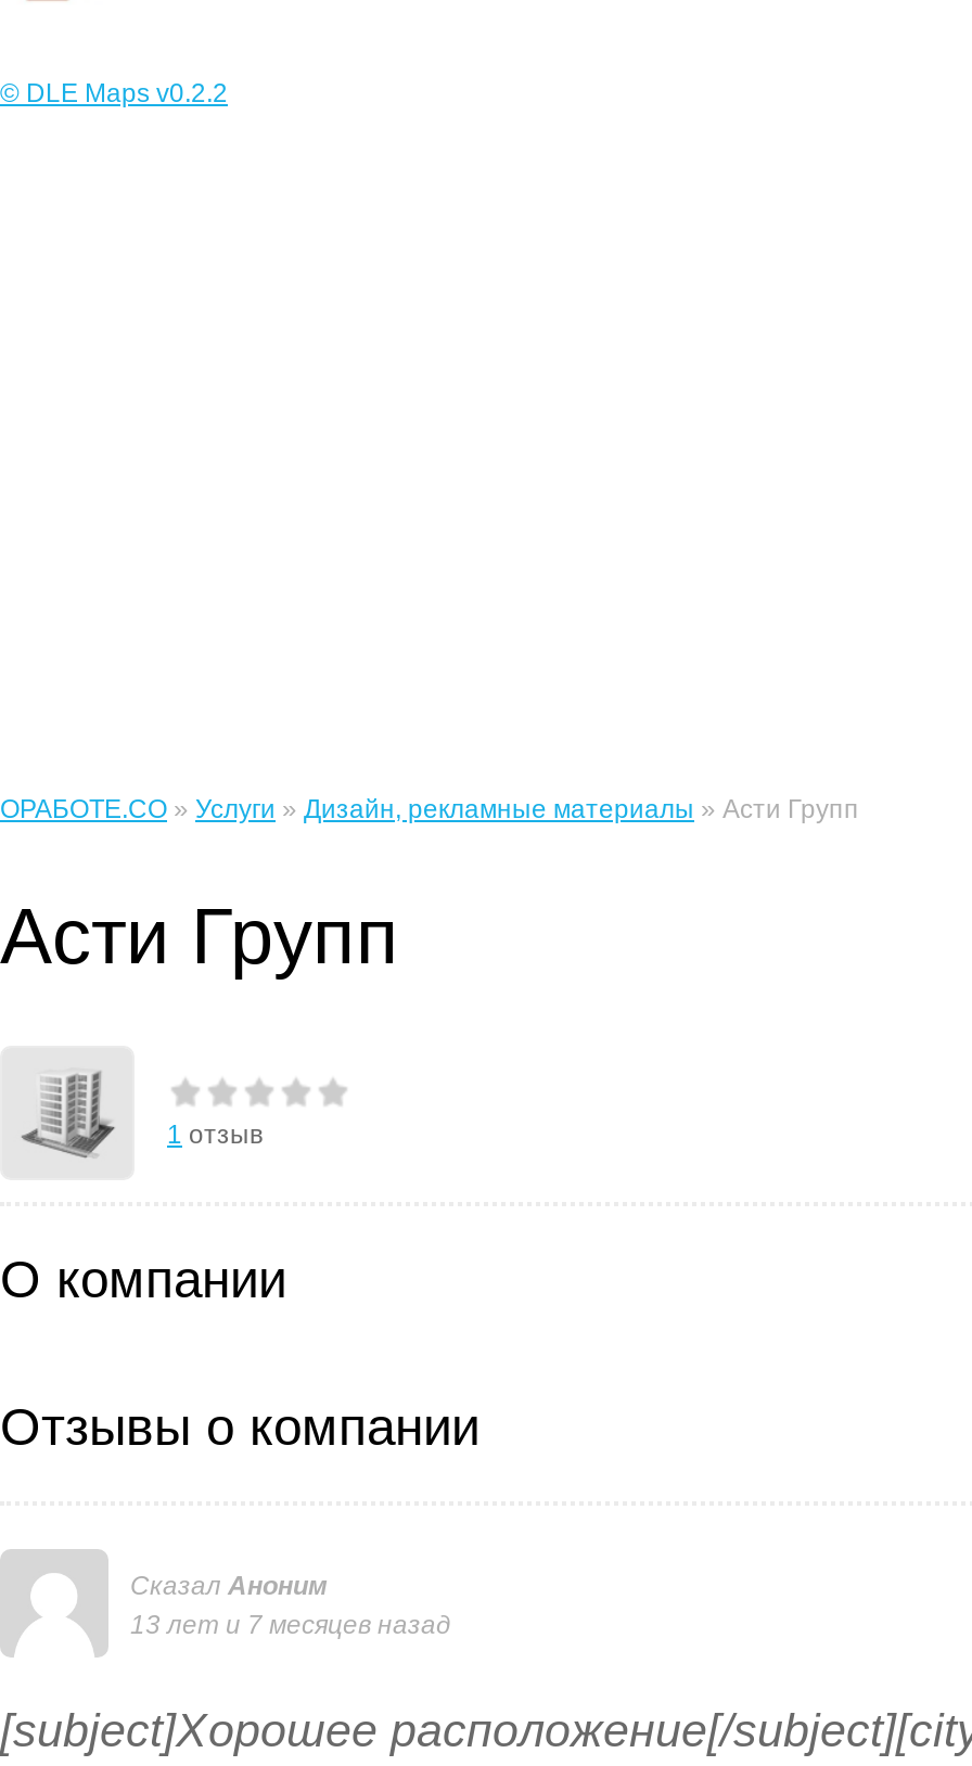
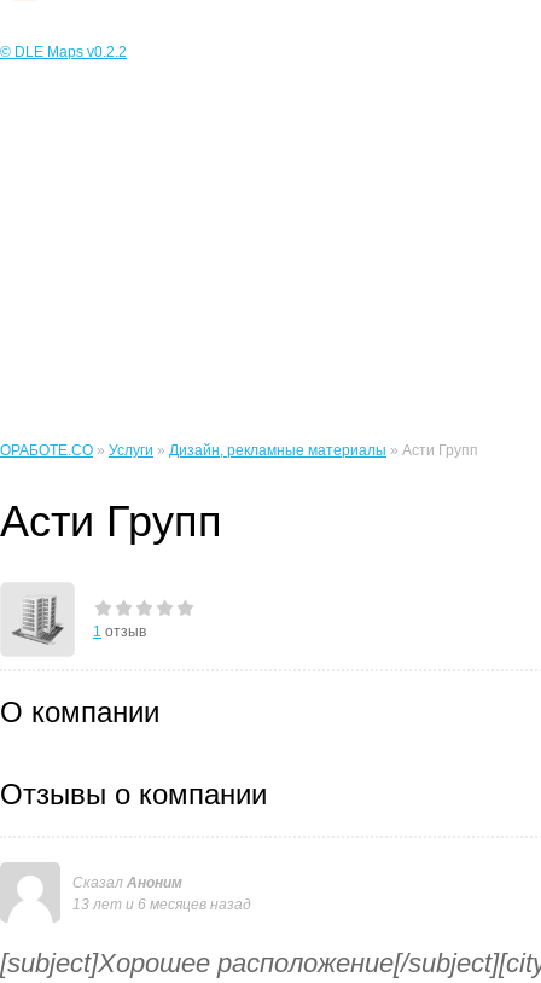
[130,1610,451,1640] 13 лет и 7 месяцев назад -> [72,896,251,913] 13 лет и 6 месяцев назад

